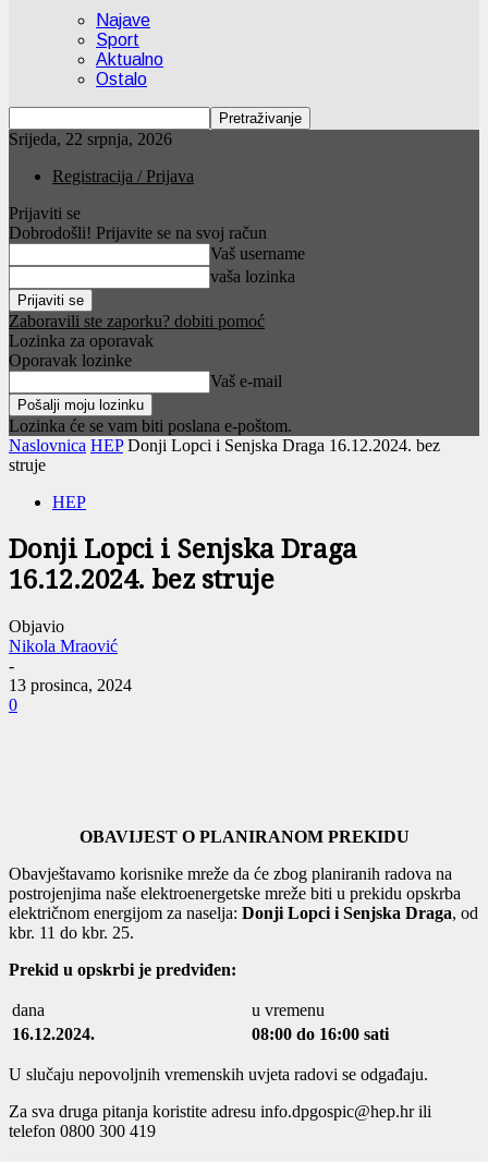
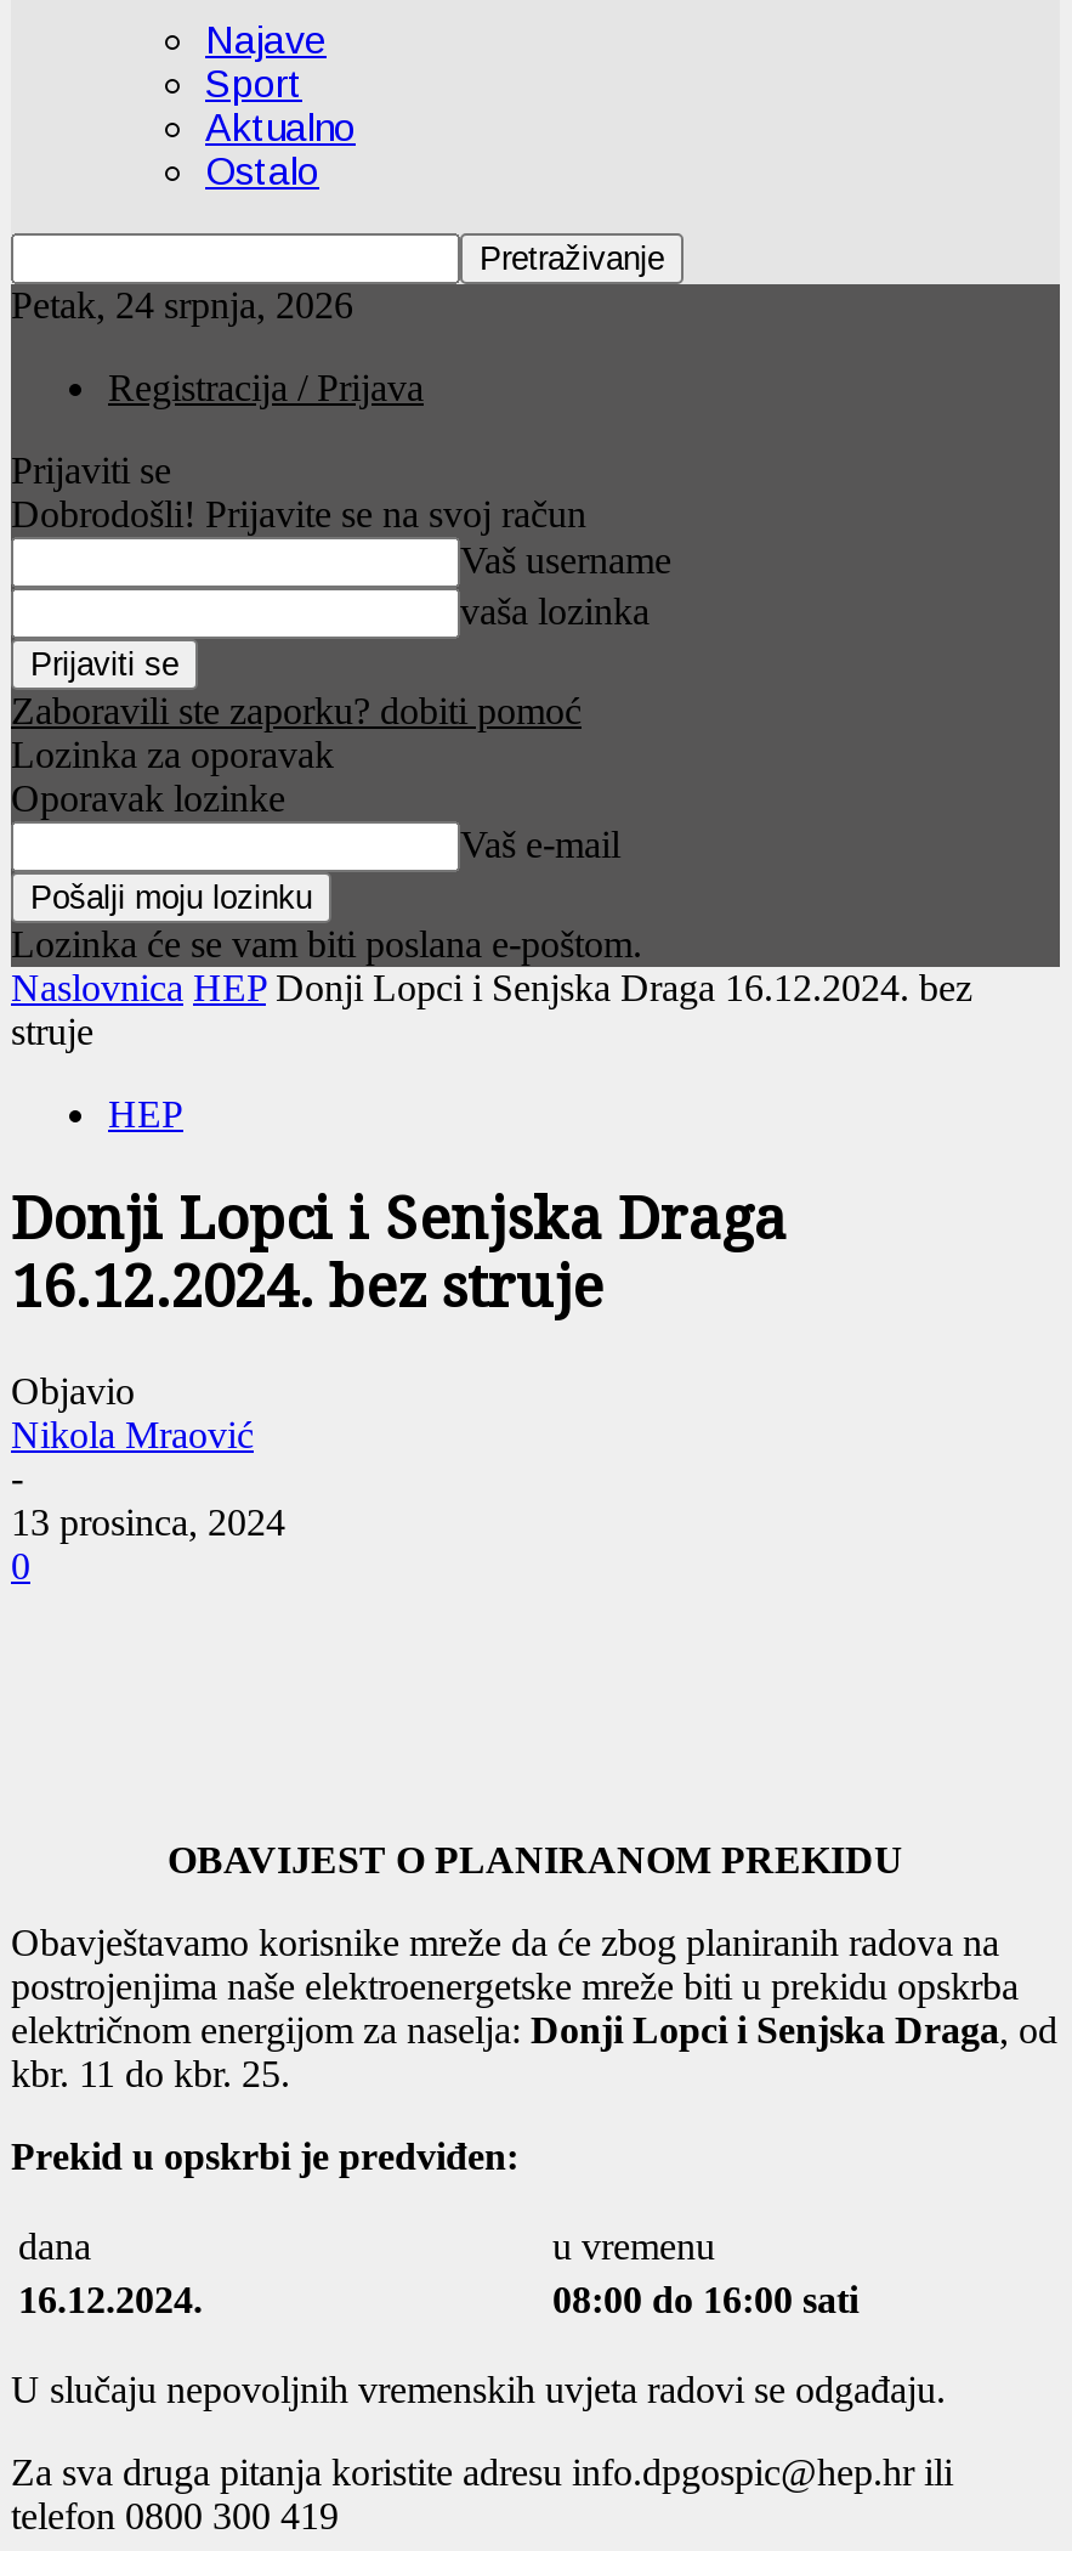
[9,130,172,148] Srijeda, 22 srpnja, 2026 -> [11,285,353,326] Petak, 24 srpnja, 2026

